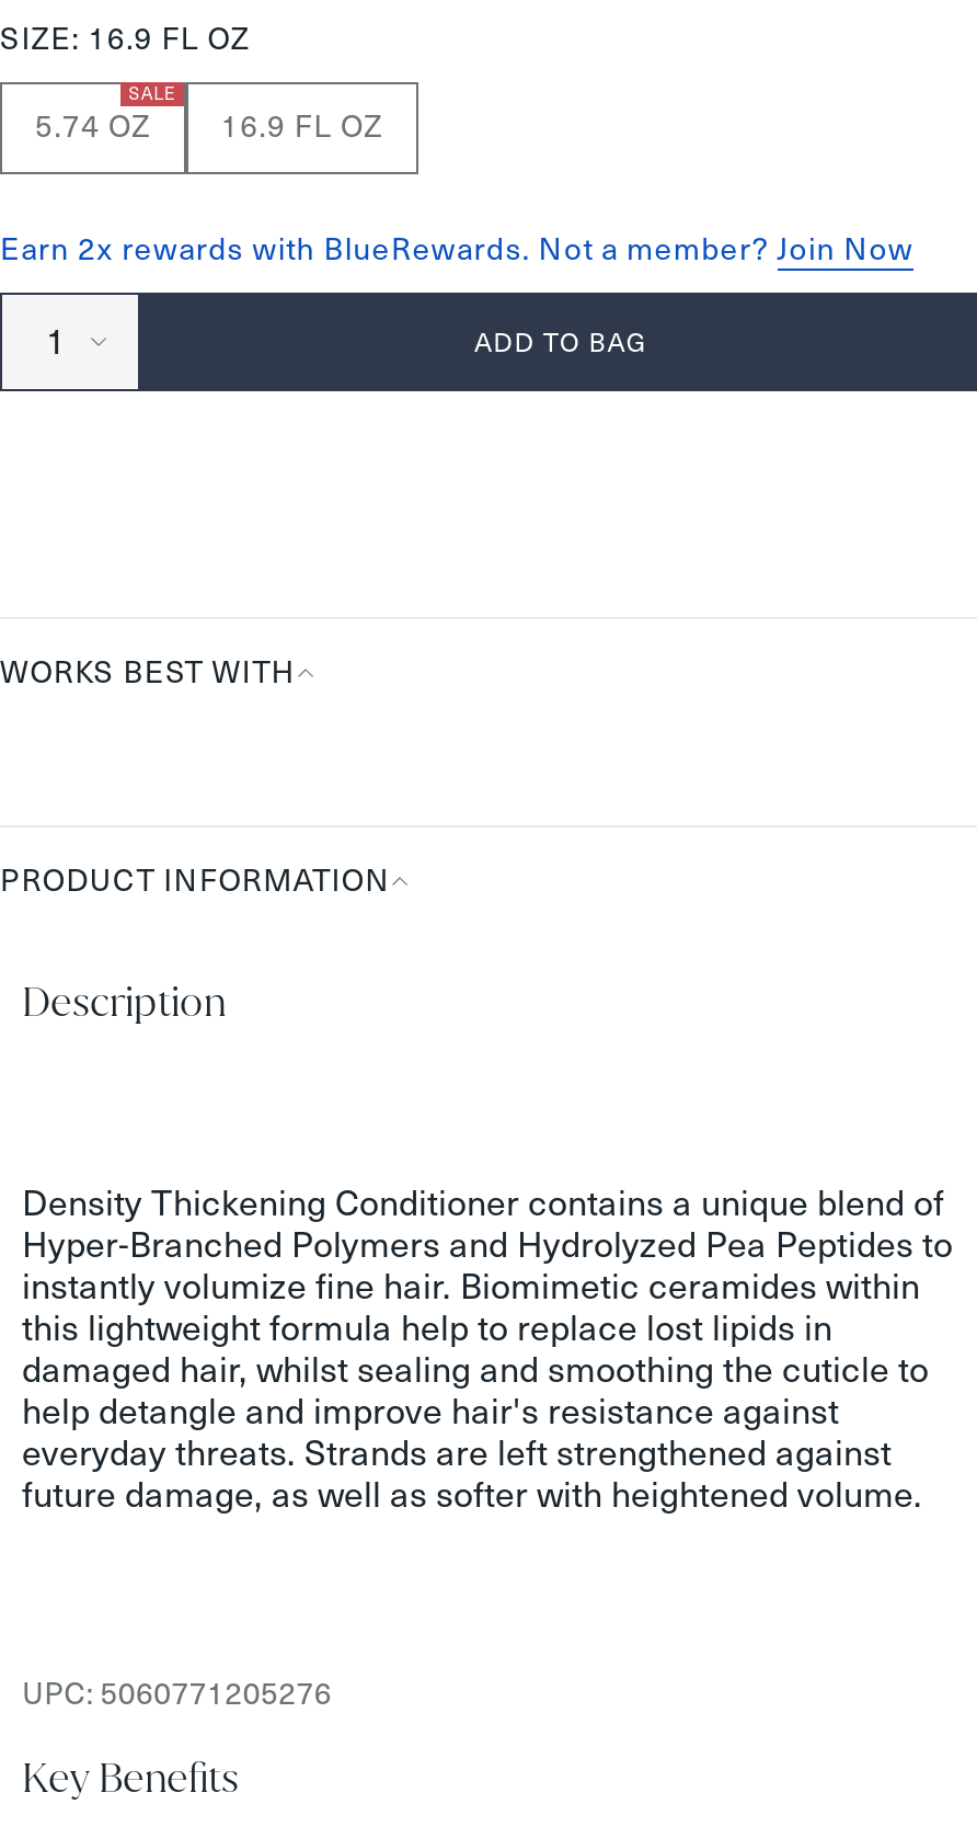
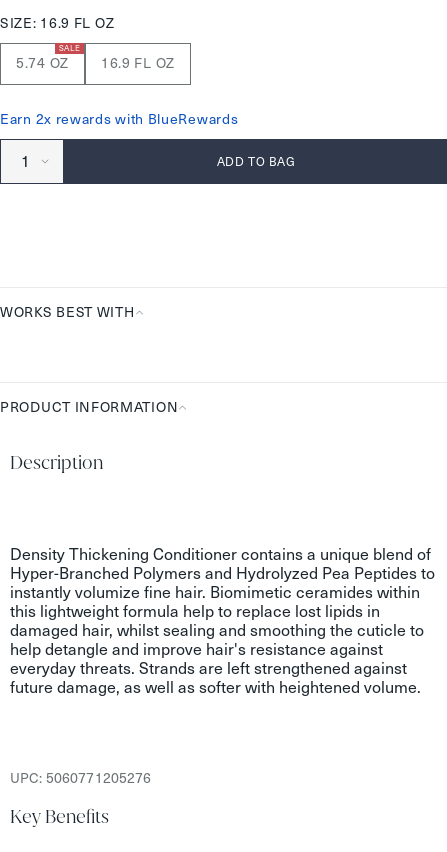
[0,229,914,269] Earn 2x rewards with BlueRewards. Not a member? Join Now -> [0,110,238,128] Earn 2x rewards with BlueRewards

